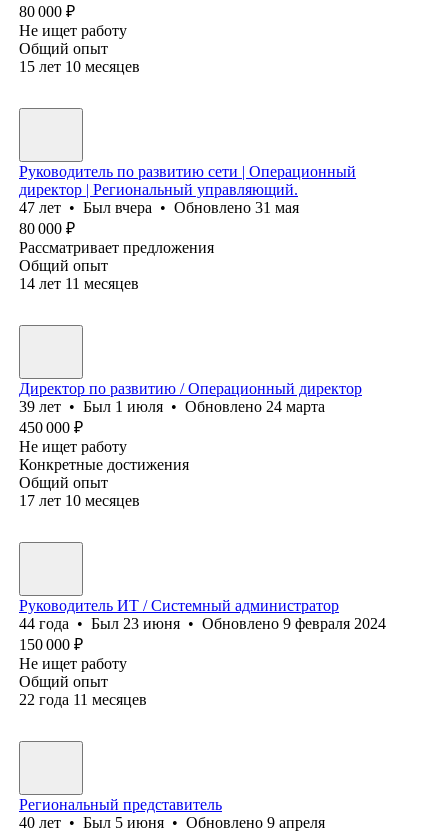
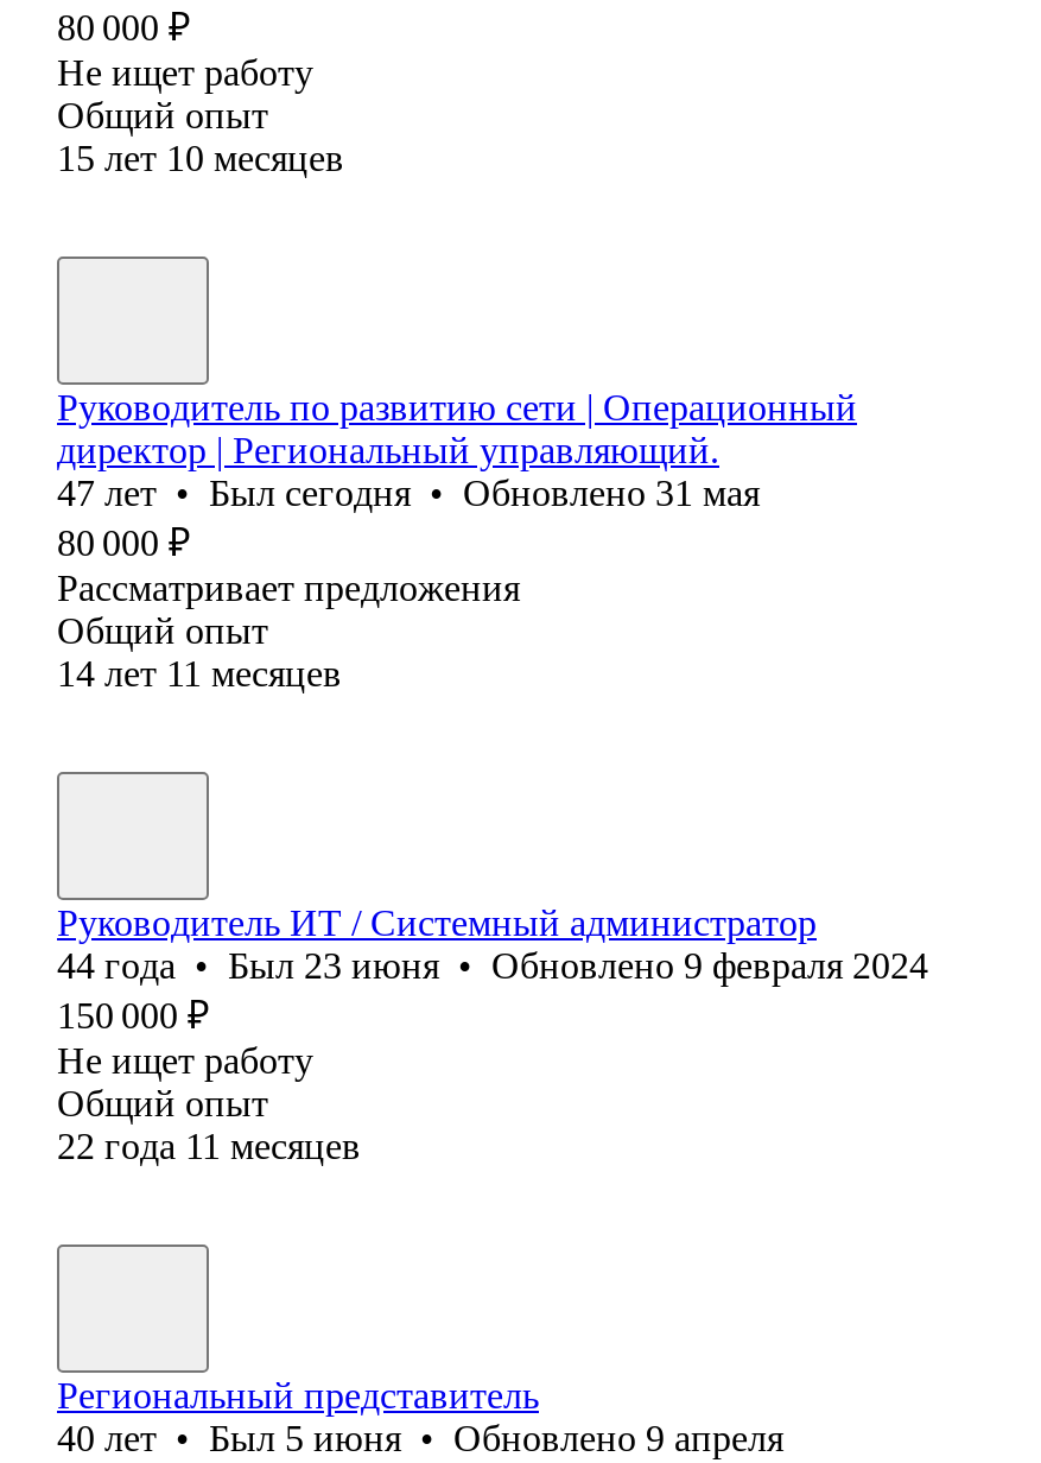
[19,199,299,216] 47 лет • Был вчера • Обновлено 31 мая -> [57,472,760,513] 47 лет • Был сегодня • Обновлено 31 мая
[19,380,362,509] Директор по развитию / Операционный директор | 39 лет • Был 1 июля • Обновлено 24 марта | 450 000 ₽ | Не ищет работу | Конкретные достижения | Общий опыт | 17 лет 10 месяцев -> none

